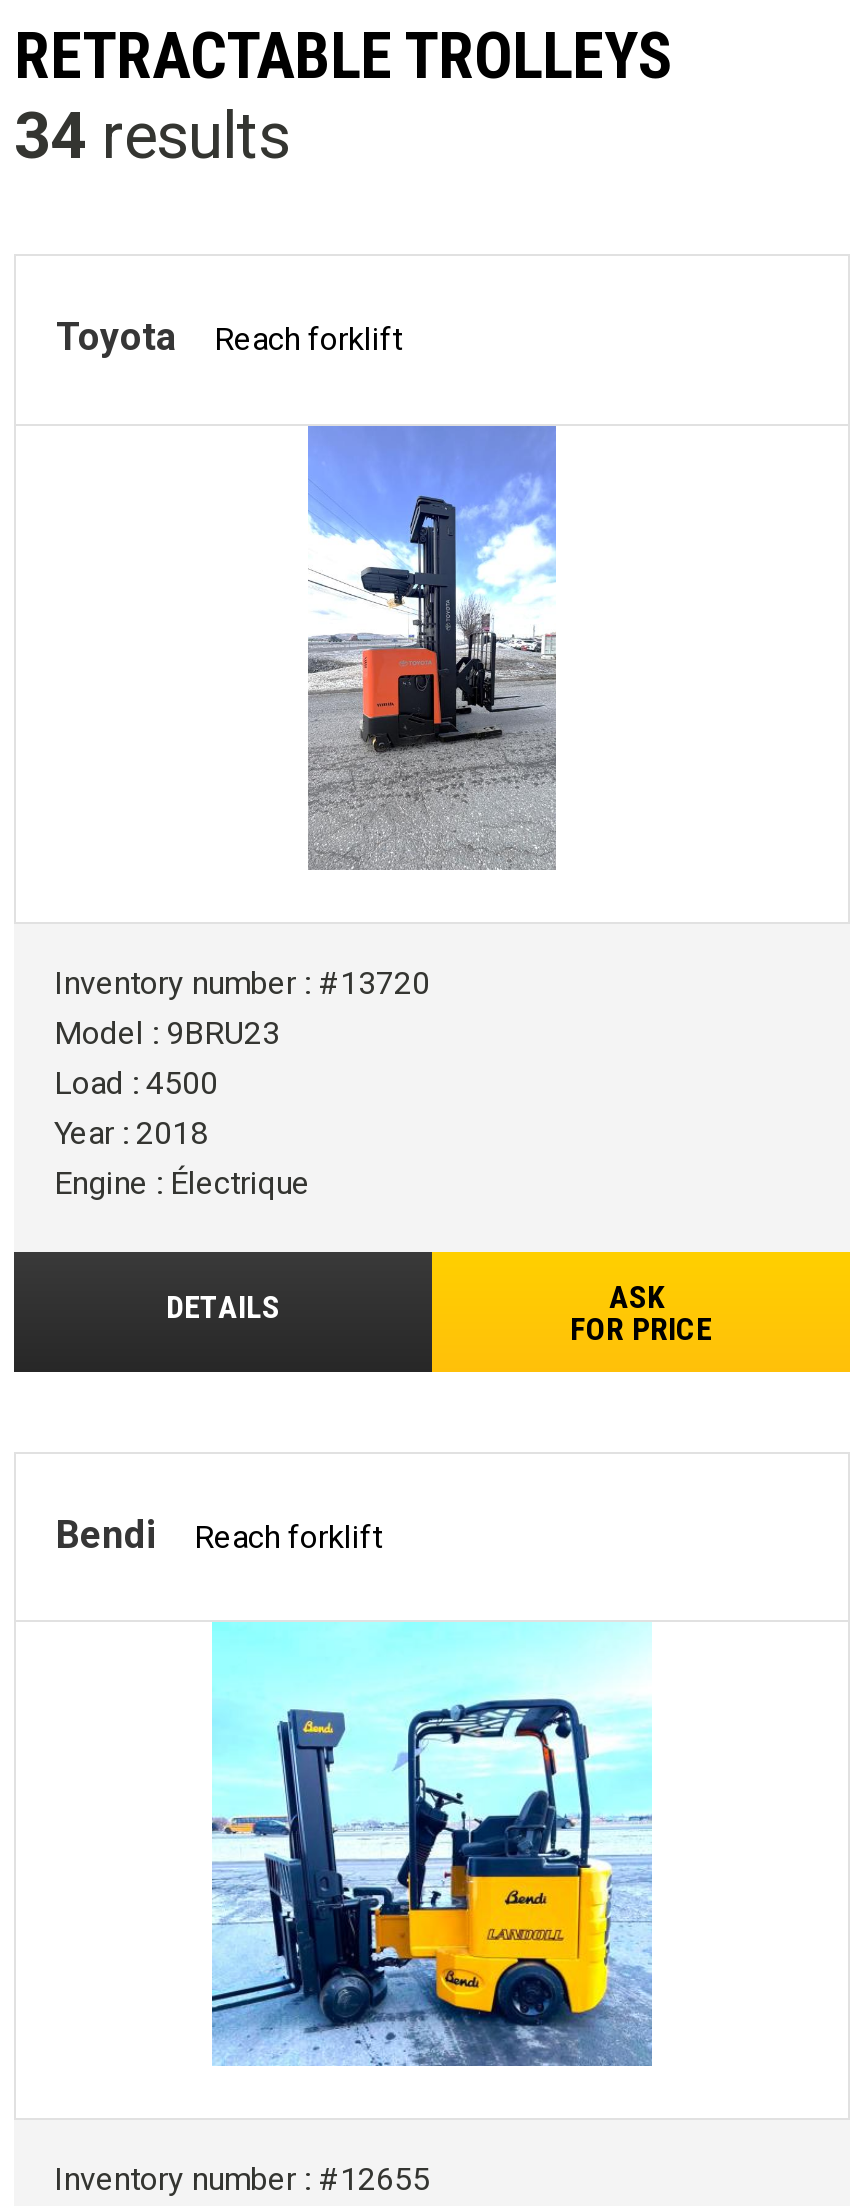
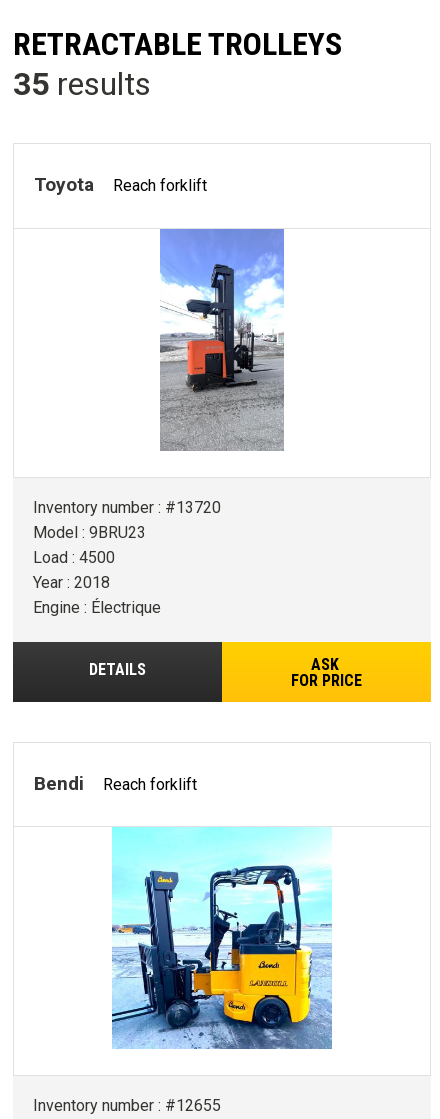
[14,98,290,174] 34 results -> [13,65,151,103] 35 results

